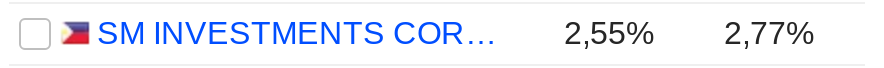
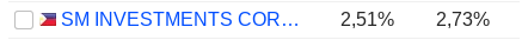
[564,16,654,50] 2,55% -> [340,10,394,30] 2,51%
[724,16,814,50] 2,77% -> [435,10,489,30] 2,73%

